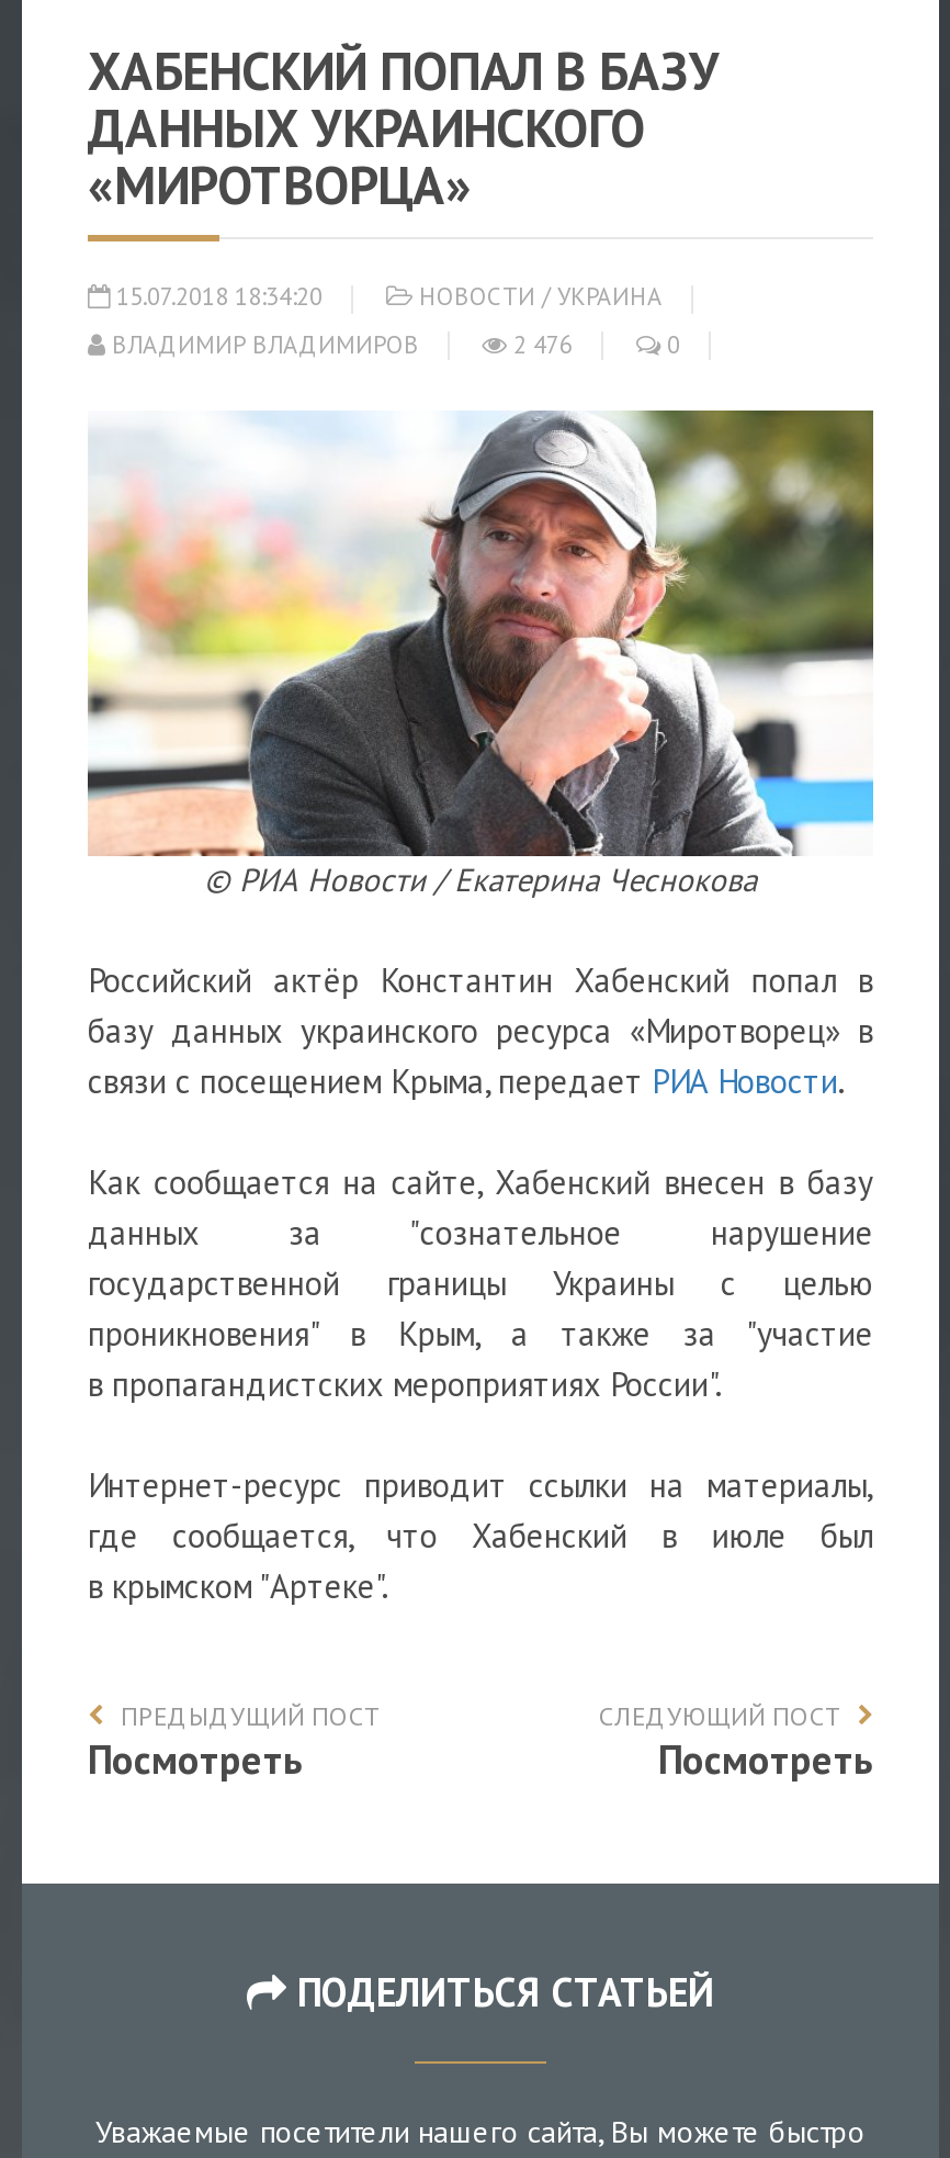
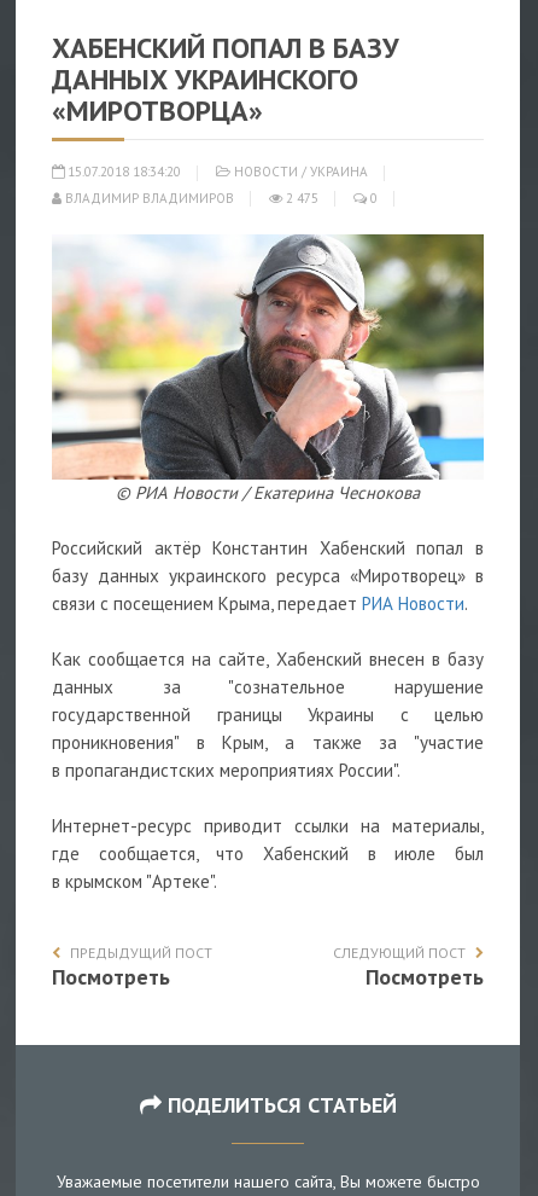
[507,330,573,360] 2 476 -> [282,190,318,207] 2 475

